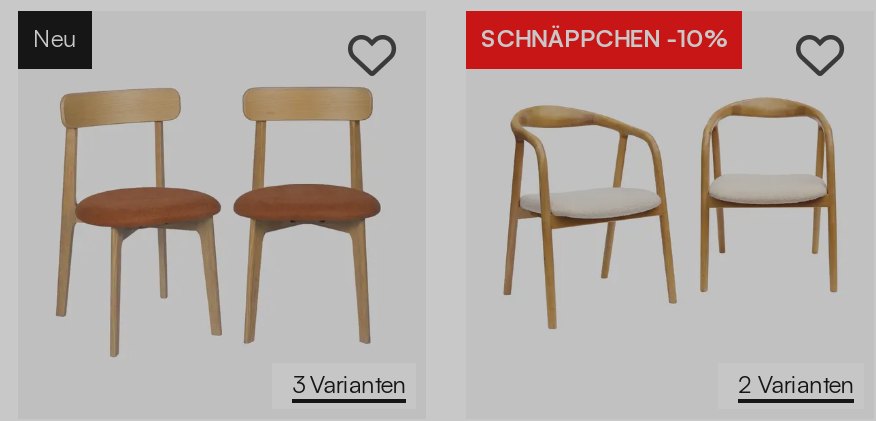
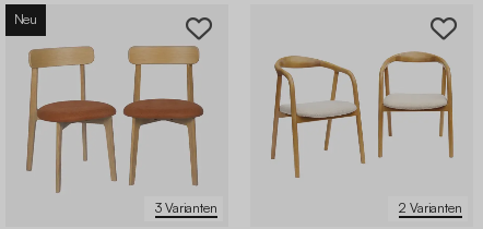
[481,22,728,52] SCHNÄPPCHEN -10% -> none

